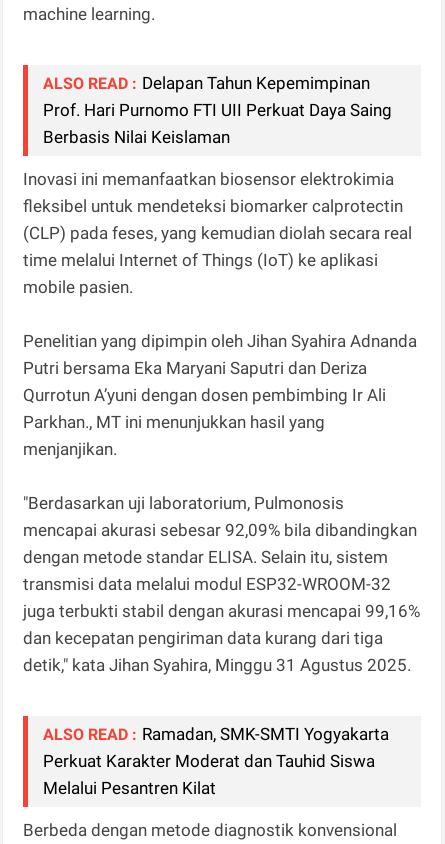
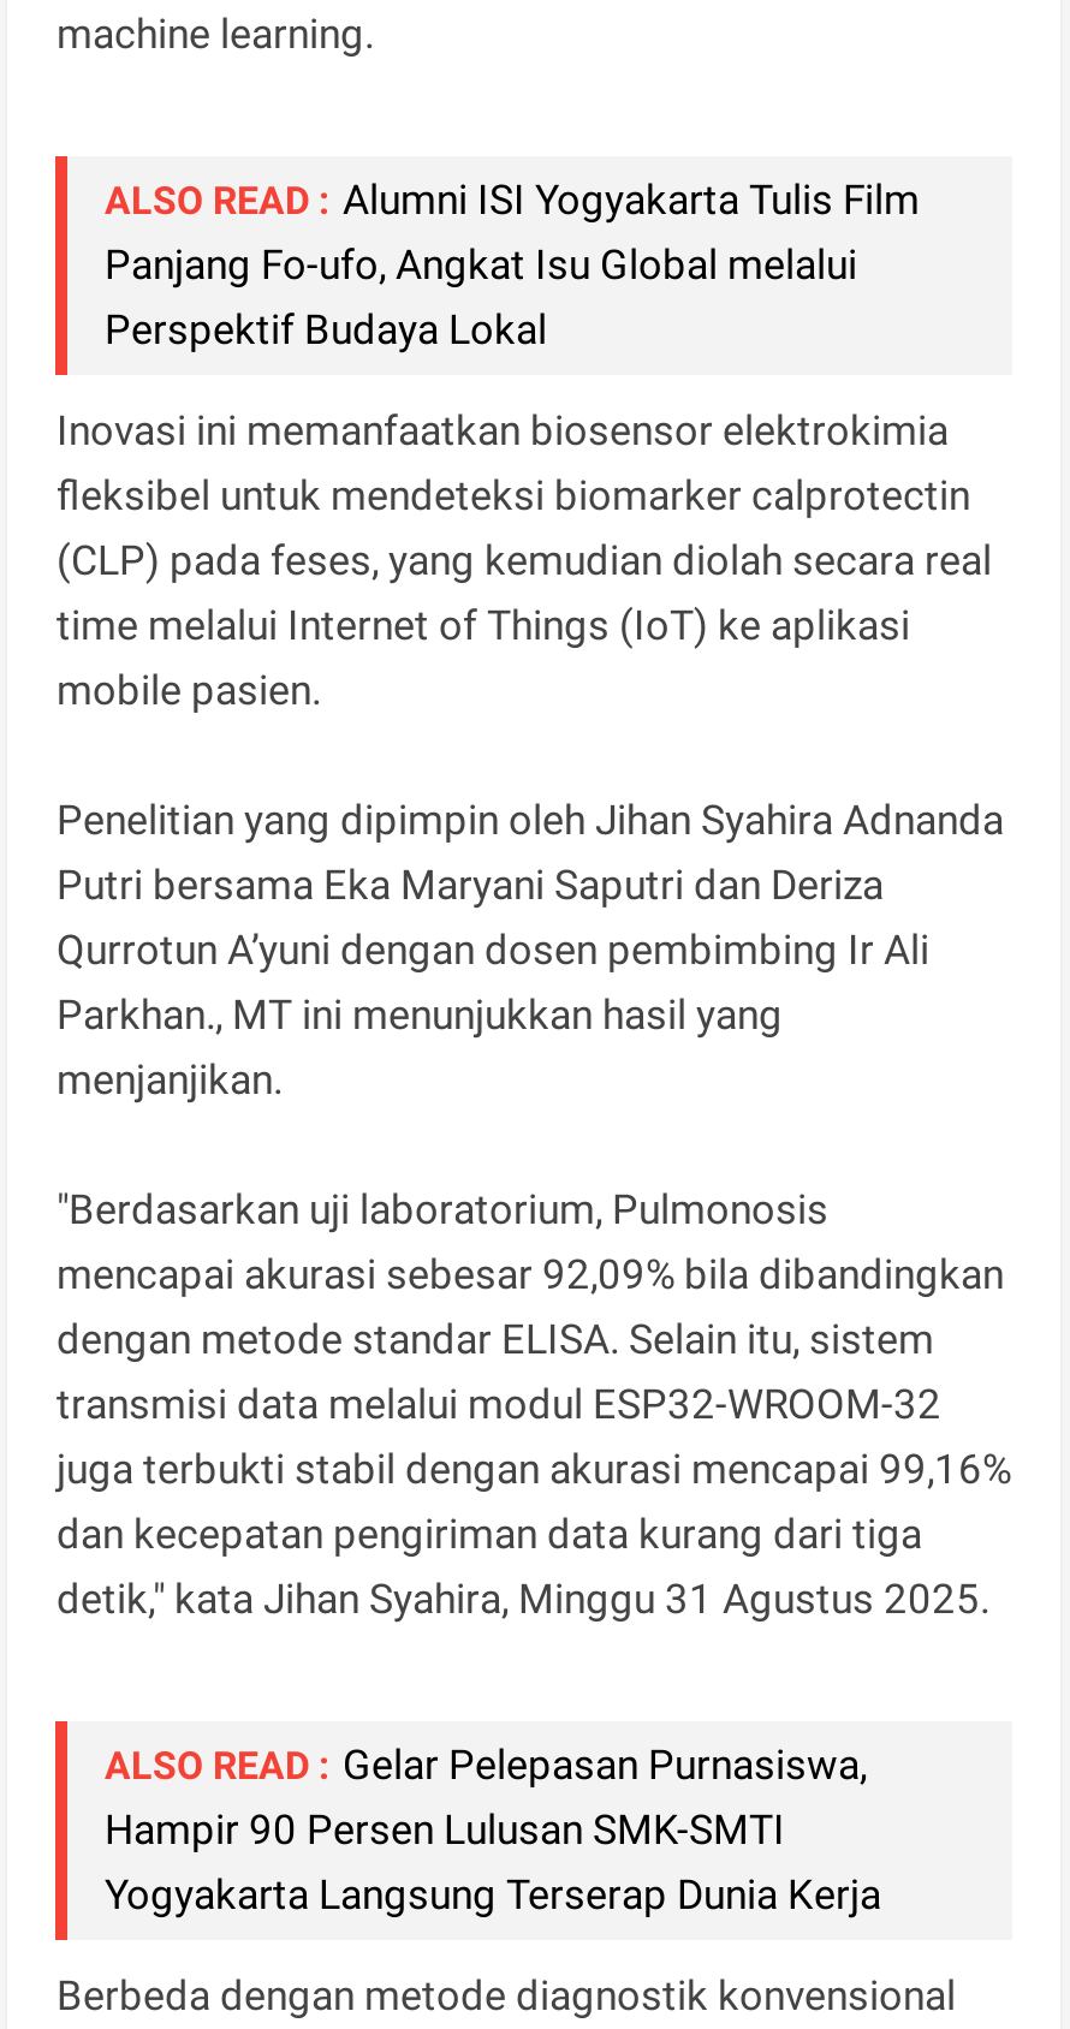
[43,73,392,147] ALSO READ : Delapan Tahun Kepemimpinan | Prof. Hari Purnomo FTI UII Perkuat Daya Saing | Berbasis Nilai Keislaman -> [105,176,920,354] ALSO READ : Alumni ISI Yogyakarta Tulis Film | Panjang Fo-ufo, Angkat Isu Global melalui | Perspektif Budaya Lokal
[43,724,389,798] ALSO READ : Ramadan, SMK-SMTI Yogyakarta | Perkuat Karakter Moderat dan Tauhid Siswa | Melalui Pesantren Kilat -> [105,1741,881,1919] ALSO READ : Gelar Pelepasan Purnasiswa, | Hampir 90 Persen Lulusan SMK-SMTI | Yogyakarta Langsung Terserap Dunia Kerja

